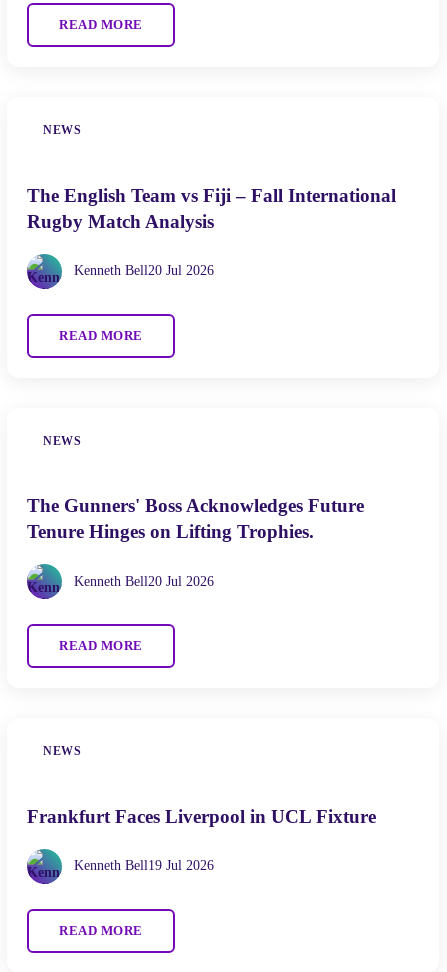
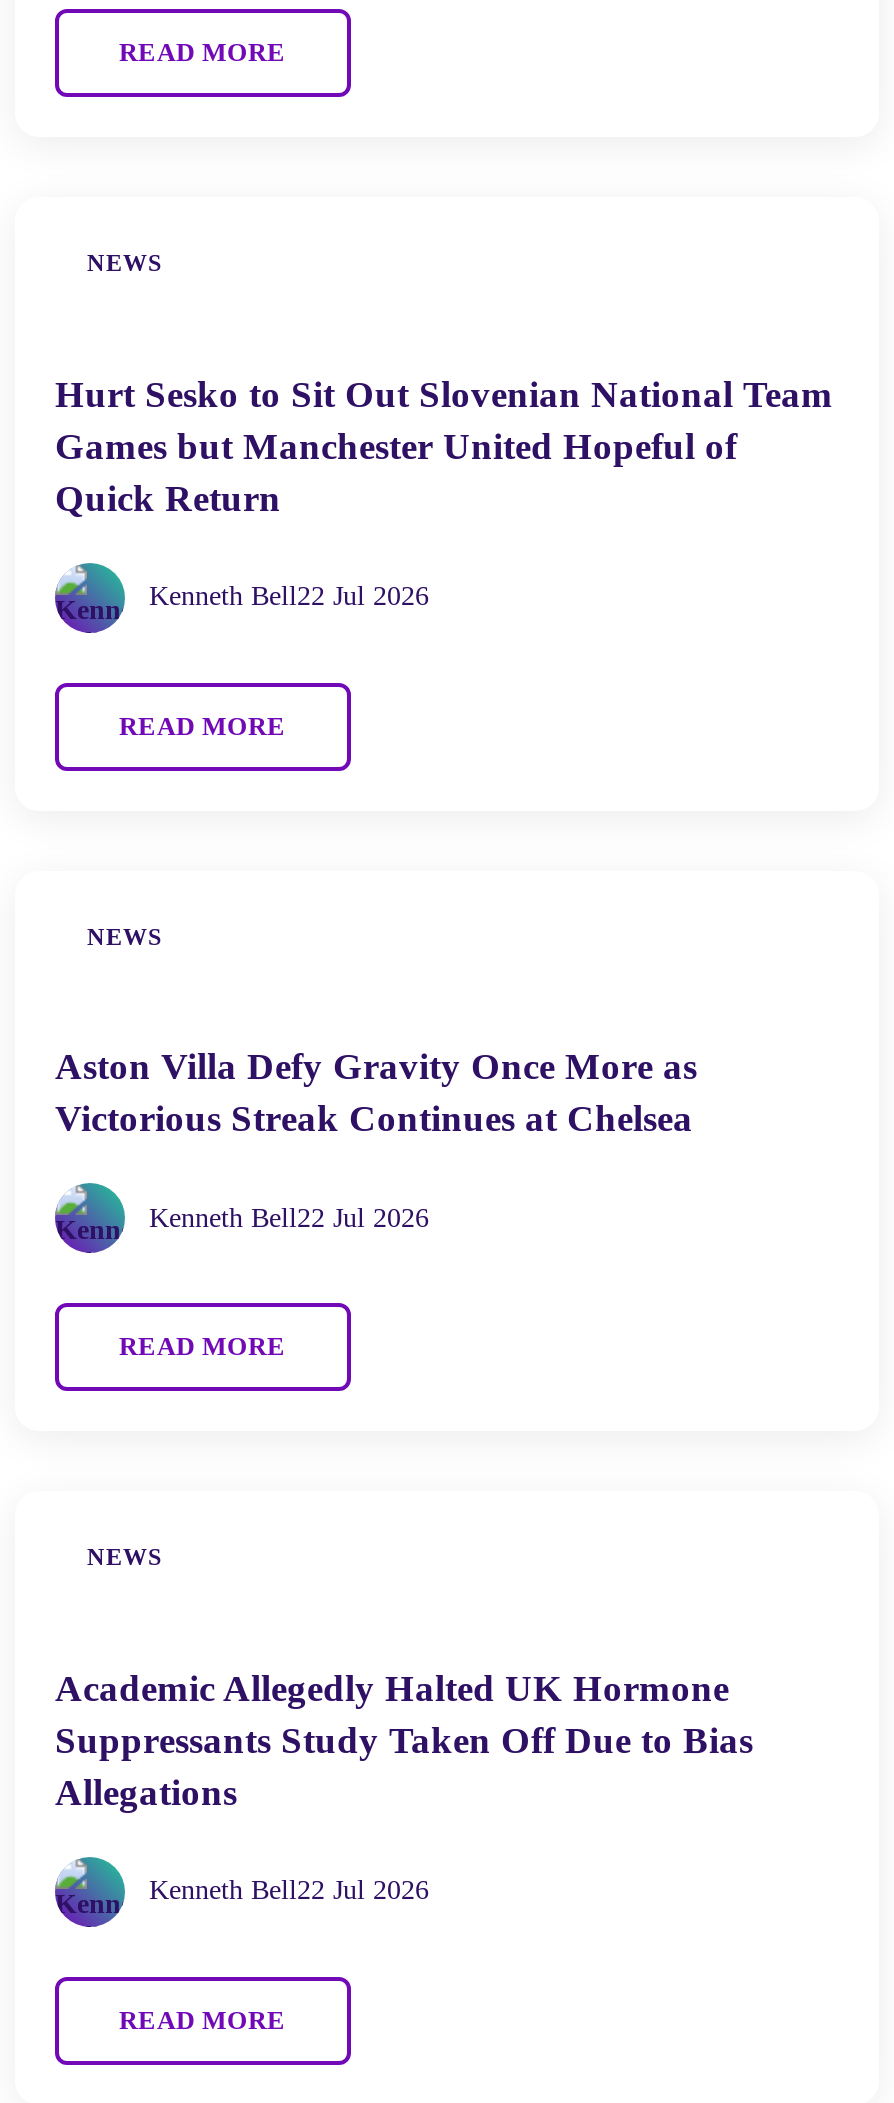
[27,185,396,232] The English Team vs Fiji – Fall International | Rugby Match Analysis -> [55,373,833,519] Hurt Sesko to Sit Out Slovenian National Team | Games but Manchester United Hopeful of | Quick Return
[74,263,214,278] Kenneth Bell20 Jul 2026 -> [149,581,429,611] Kenneth Bell22 Jul 2026
[27,495,364,542] The Gunners' Boss Acknowledges Future | Tenure Hinges on Lifting Trophies. -> [55,1046,697,1140] Aston Villa Defy Gravity Once More as | Victorious Streak Continues at Chelsea
[74,574,214,589] Kenneth Bell20 Jul 2026 -> [149,1202,429,1232] Kenneth Bell22 Jul 2026
[27,806,376,827] Frankfurt Faces Liverpool in UCL Fixture -> [55,1667,753,1813] Academic Allegedly Halted UK Hormone | Suppressants Study Taken Off Due to Bias | Allegations
[74,858,214,873] Kenneth Bell19 Jul 2026 -> [149,1875,429,1905] Kenneth Bell22 Jul 2026

